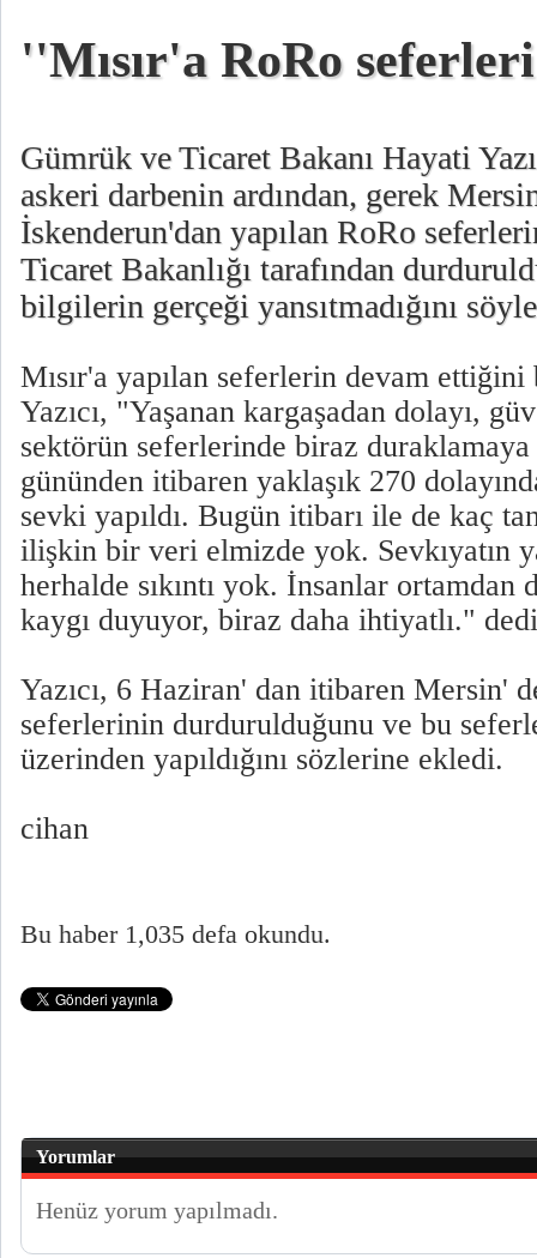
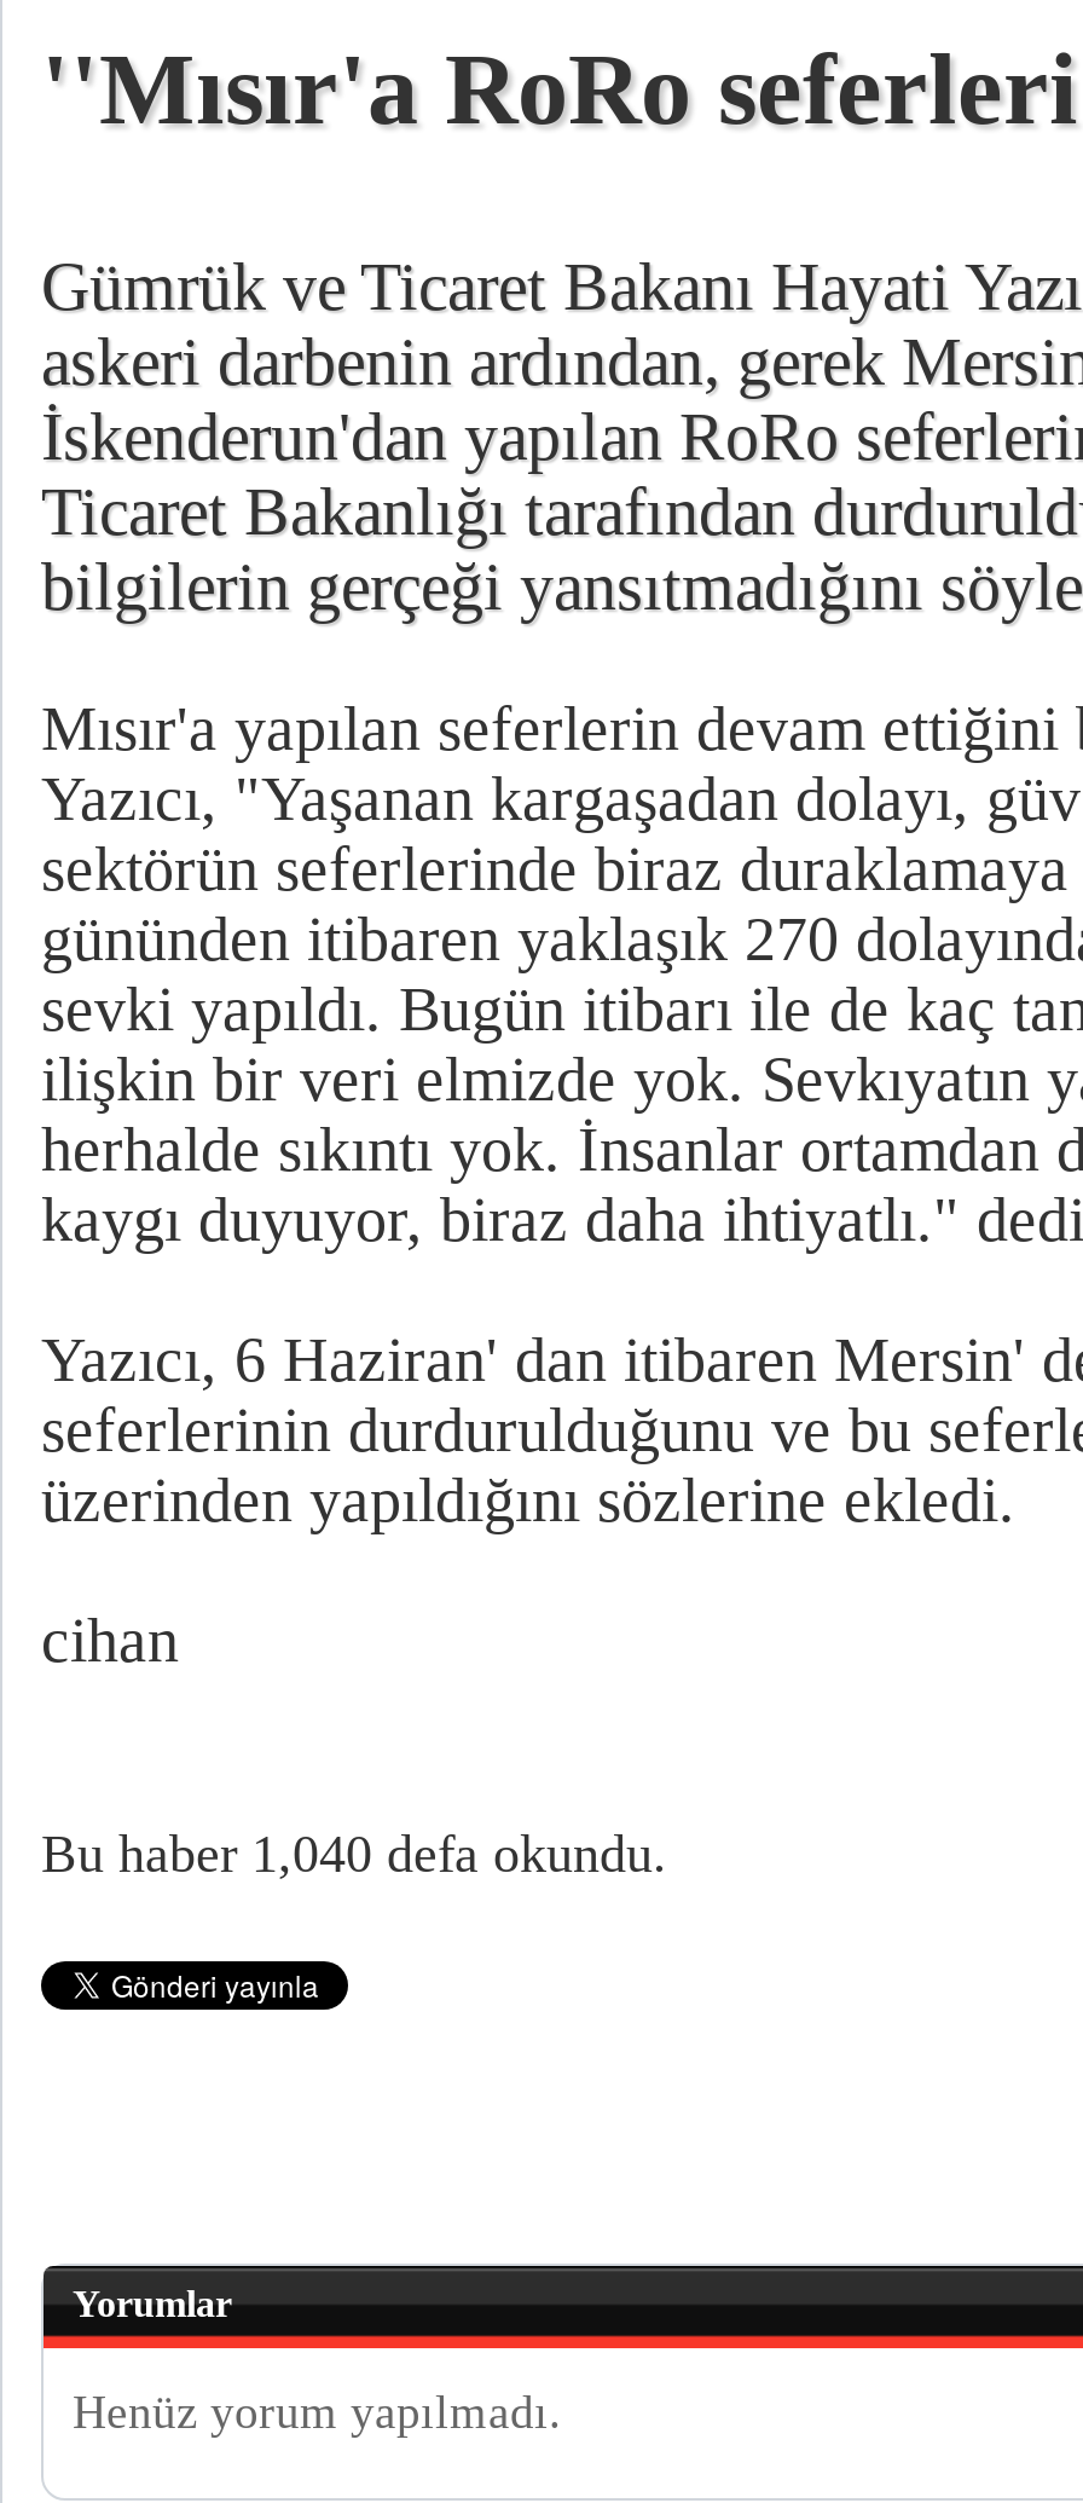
[20,920,331,949] Bu haber 1,035 defa okundu. -> [41,1826,667,1884] Bu haber 1,040 defa okundu.

